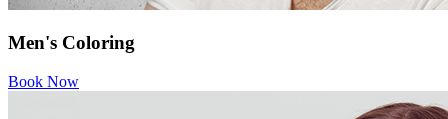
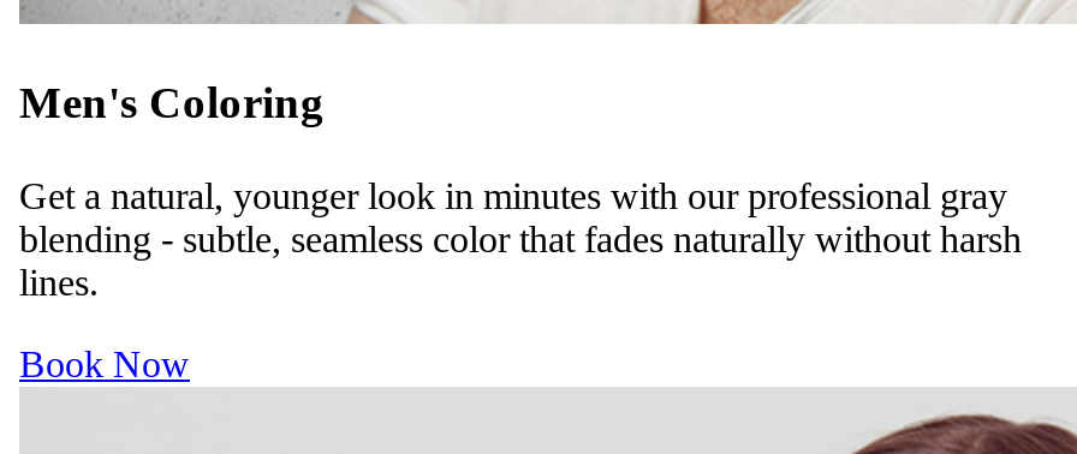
none -> [19,175,1022,302] Get a natural, younger look in minutes with our professional gray | blending - subtle, seamless color that fades naturally without harsh | lines.

